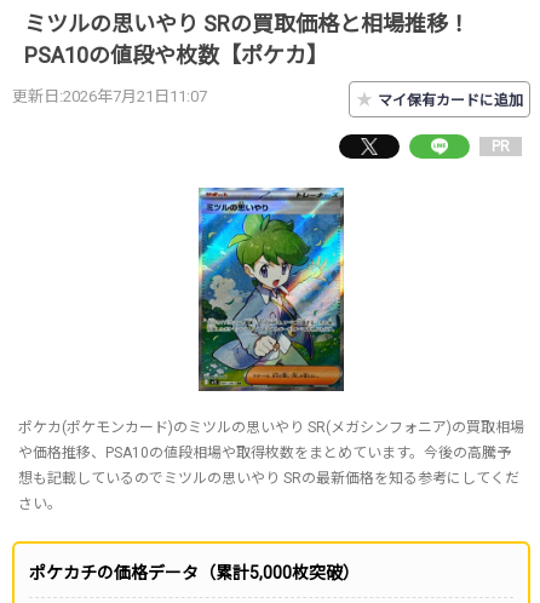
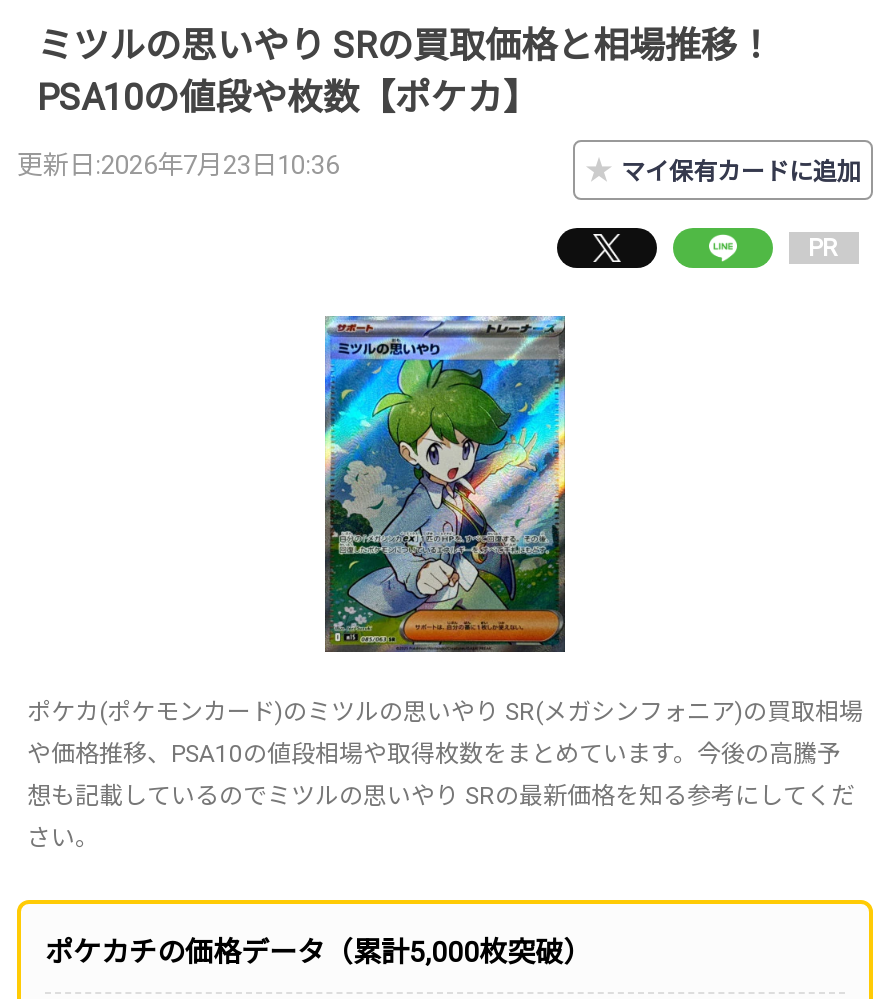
[12,87,207,105] 更新日:2026年7月21日11:07 -> [17,150,339,180] 更新日:2026年7月23日10:36

